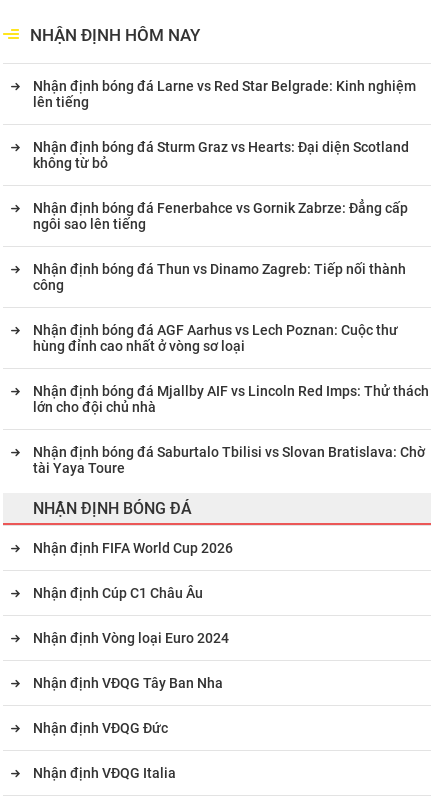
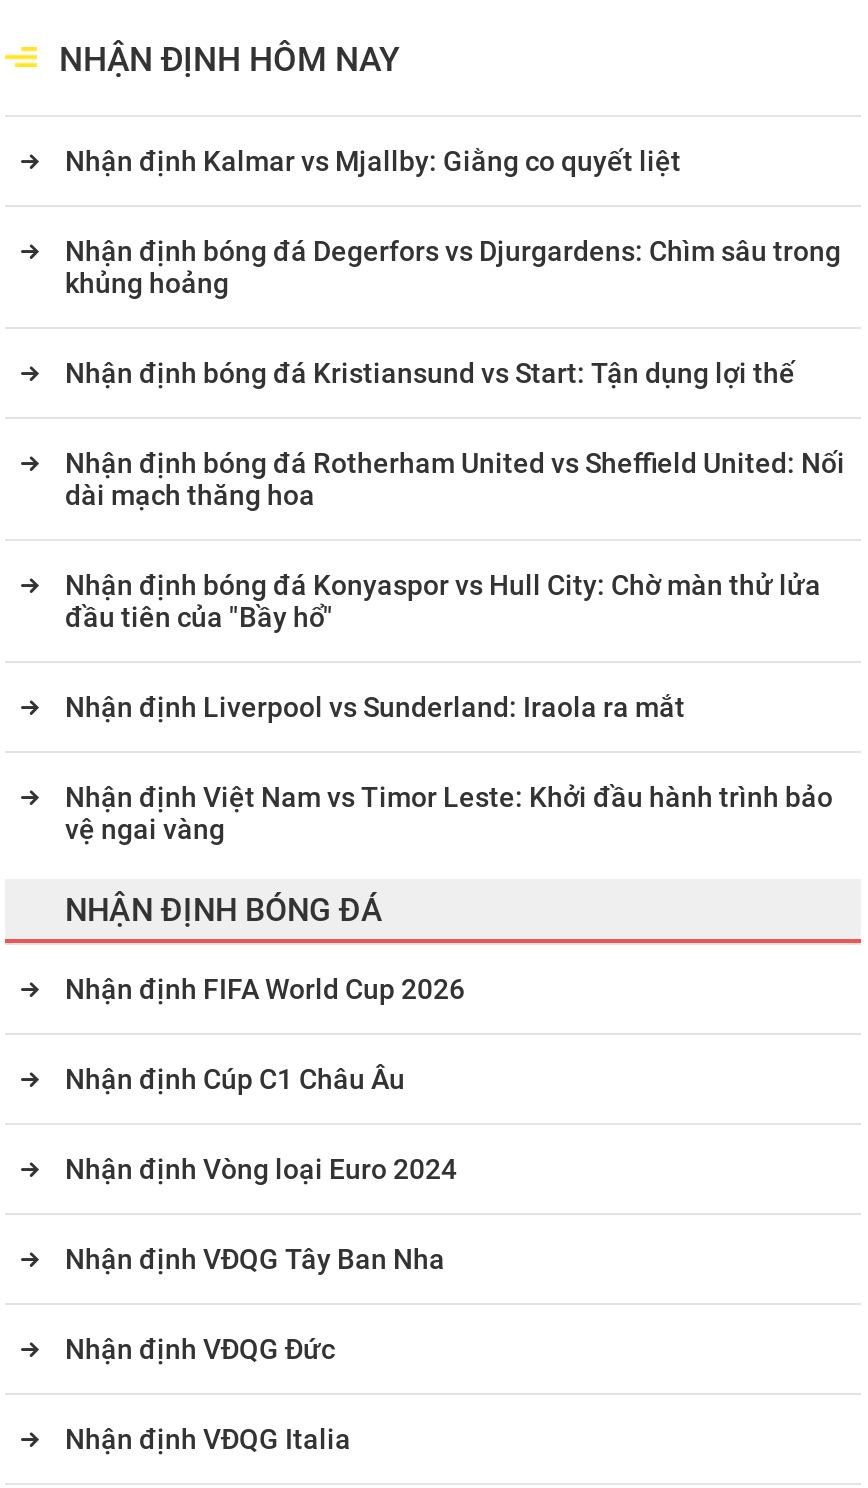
[33,78,416,110] Nhận định bóng đá Larne vs Red Star Belgrade: Kinh nghiệm | lên tiếng -> [65,146,681,178] Nhận định Kalmar vs Mjallby: Giằng co quyết liệt
[33,139,409,171] Nhận định bóng đá Sturm Graz vs Hearts: Đại diện Scotland | không từ bỏ -> [65,236,841,300] Nhận định bóng đá Degerfors vs Djurgardens: Chìm sâu trong | khủng hoảng
[33,200,408,232] Nhận định bóng đá Fenerbahce vs Gornik Zabrze: Đẳng cấp | ngôi sao lên tiếng -> [65,358,795,390] Nhận định bóng đá Kristiansund vs Start: Tận dụng lợi thế
[33,261,406,293] Nhận định bóng đá Thun vs Dinamo Zagreb: Tiếp nối thành | công -> [65,448,845,512] Nhận định bóng đá Rotherham United vs Sheffield United: Nối | dài mạch thăng hoa
[33,322,398,354] Nhận định bóng đá AGF Aarhus vs Lech Poznan: Cuộc thư | hùng đỉnh cao nhất ở vòng sơ loại -> [65,570,821,634] Nhận định bóng đá Konyaspor vs Hull City: Chờ màn thử lửa | đầu tiên của "Bầy hổ"
[33,383,429,415] Nhận định bóng đá Mjallby AIF vs Lincoln Red Imps: Thử thách | lớn cho đội chủ nhà -> [65,692,685,724] Nhận định Liverpool vs Sunderland: Iraola ra mắt
[33,444,425,476] Nhận định bóng đá Saburtalo Tbilisi vs Slovan Bratislava: Chờ | tài Yaya Toure -> [65,782,833,846] Nhận định Việt Nam vs Timor Leste: Khởi đầu hành trình bảo | vệ ngai vàng

